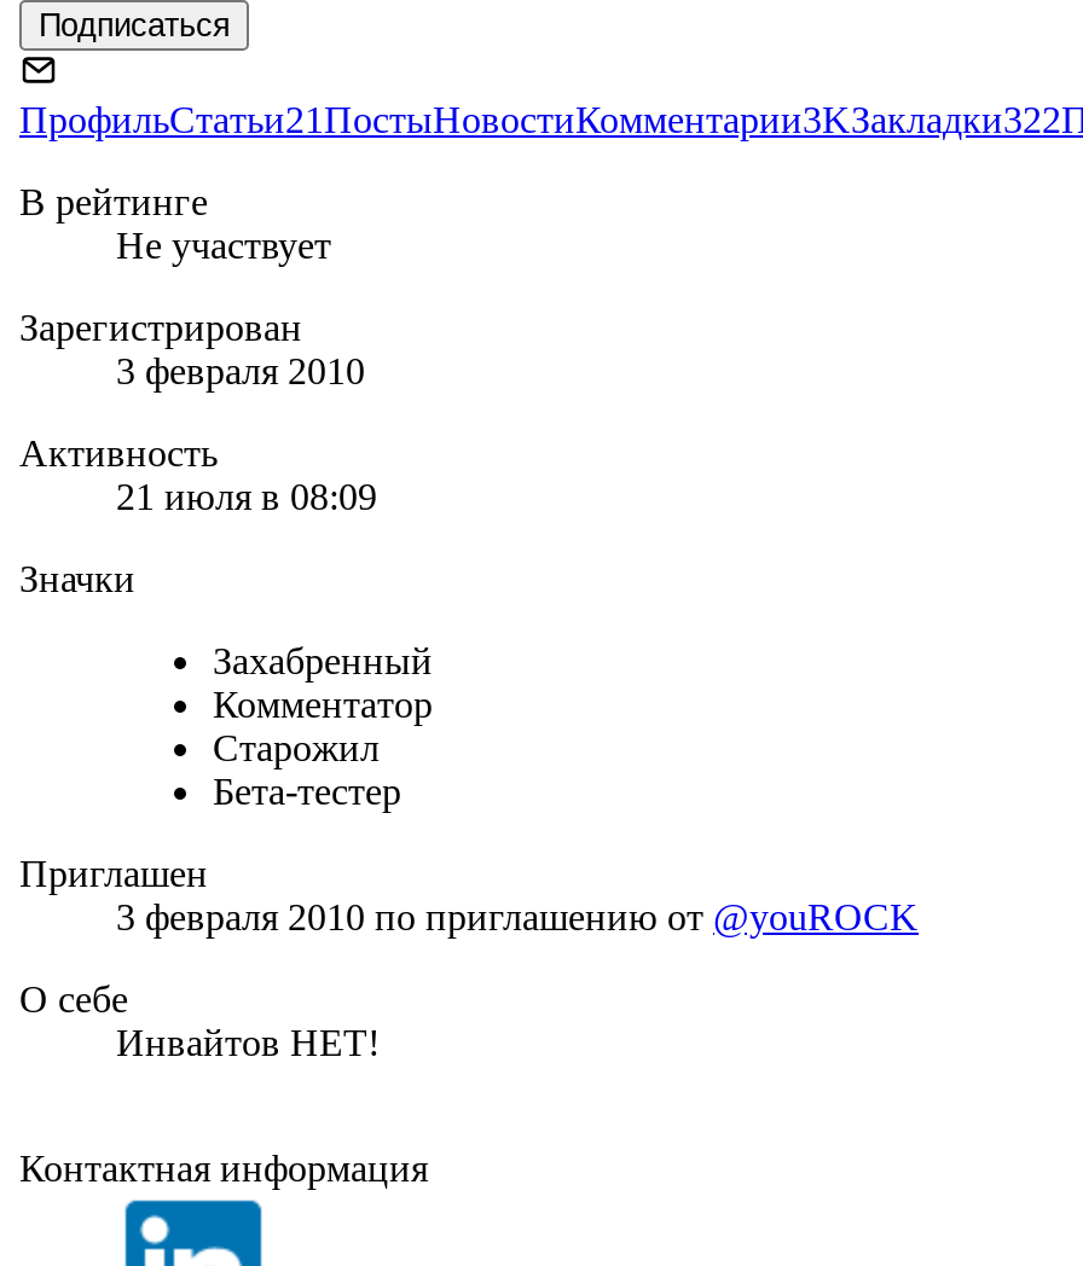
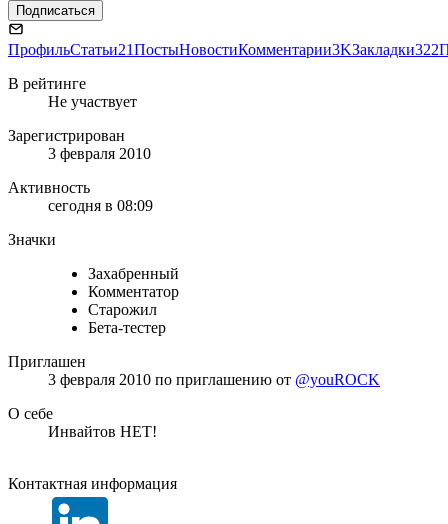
[116,476,377,517] 21 июля в 08:09 -> [48,197,153,214] сегодня в 08:09

